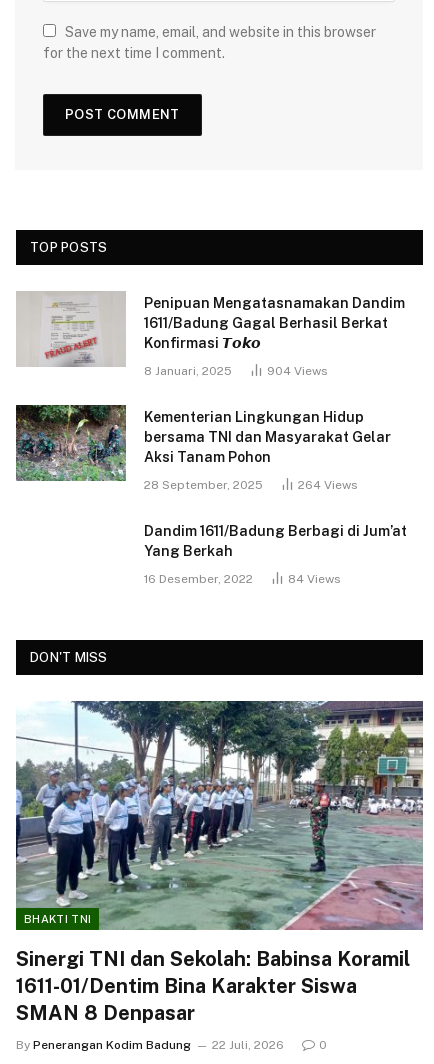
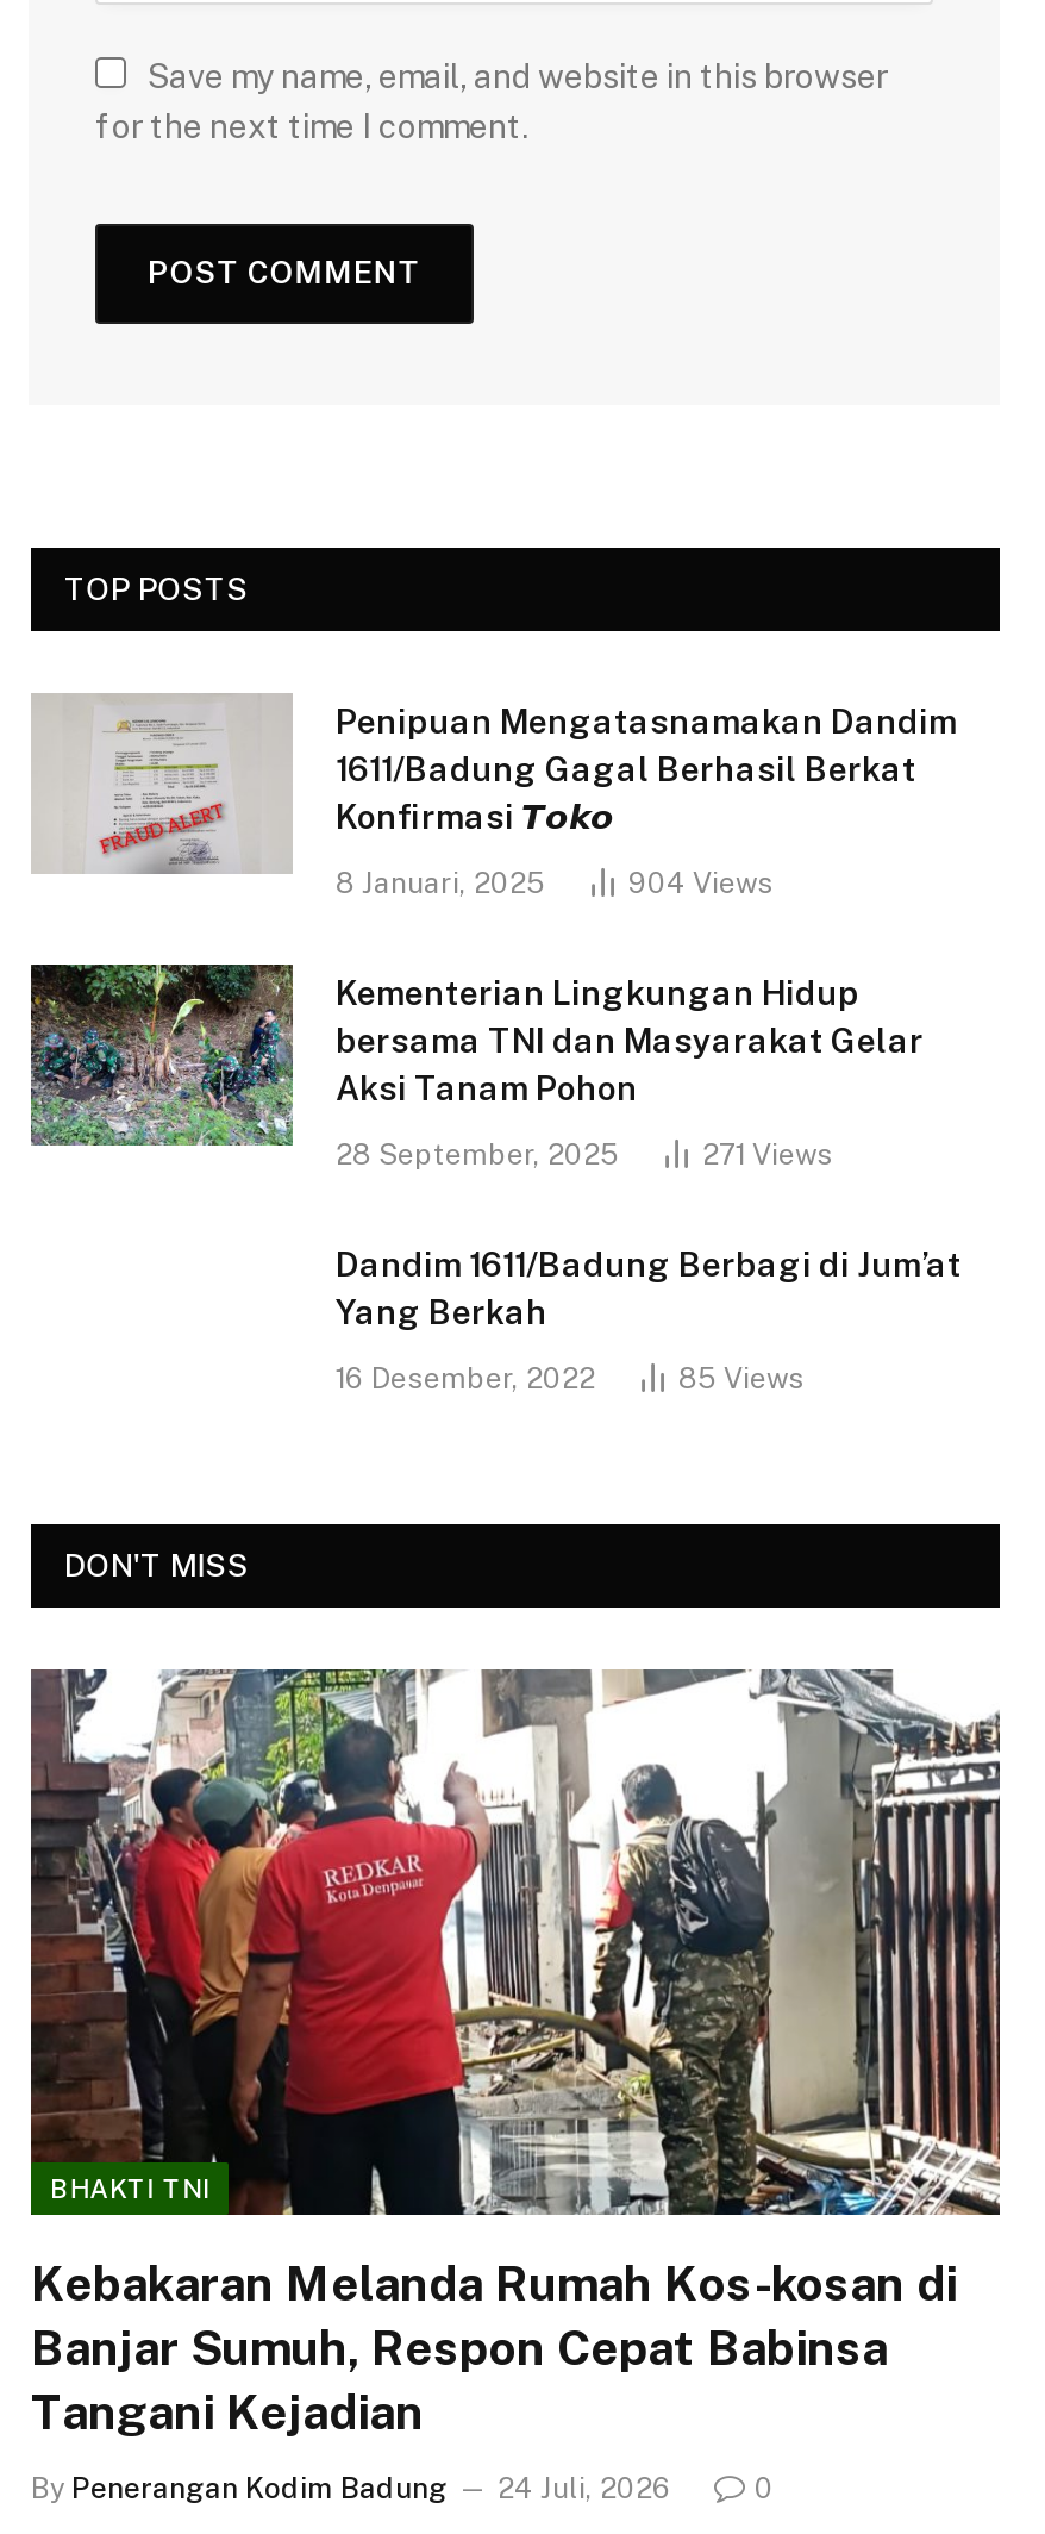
[298,478,358,492] 264 Views -> [702,1139,833,1173] 271 Views
[288,572,341,586] 84 Views -> [678,1363,805,1397] 85 Views
[15,700,424,1025] [image] | Sinergi TNI dan Sekolah: Babinsa Koramil | 1611-01/Dentim Bina Karakter Siswa | SMAN 8 Denpasar -> [29,1667,1002,2442] [image] | Kebakaran Melanda Rumah Kos-kosan di | Banjar Sumuh, Respon Cepat Babinsa | Tangani Kejadian
[16,1038,284,1052] By Penerangan Kodim Badung 22 Juli, 2026 -> [31,2473,671,2506] By Penerangan Kodim Badung 24 Juli, 2026

